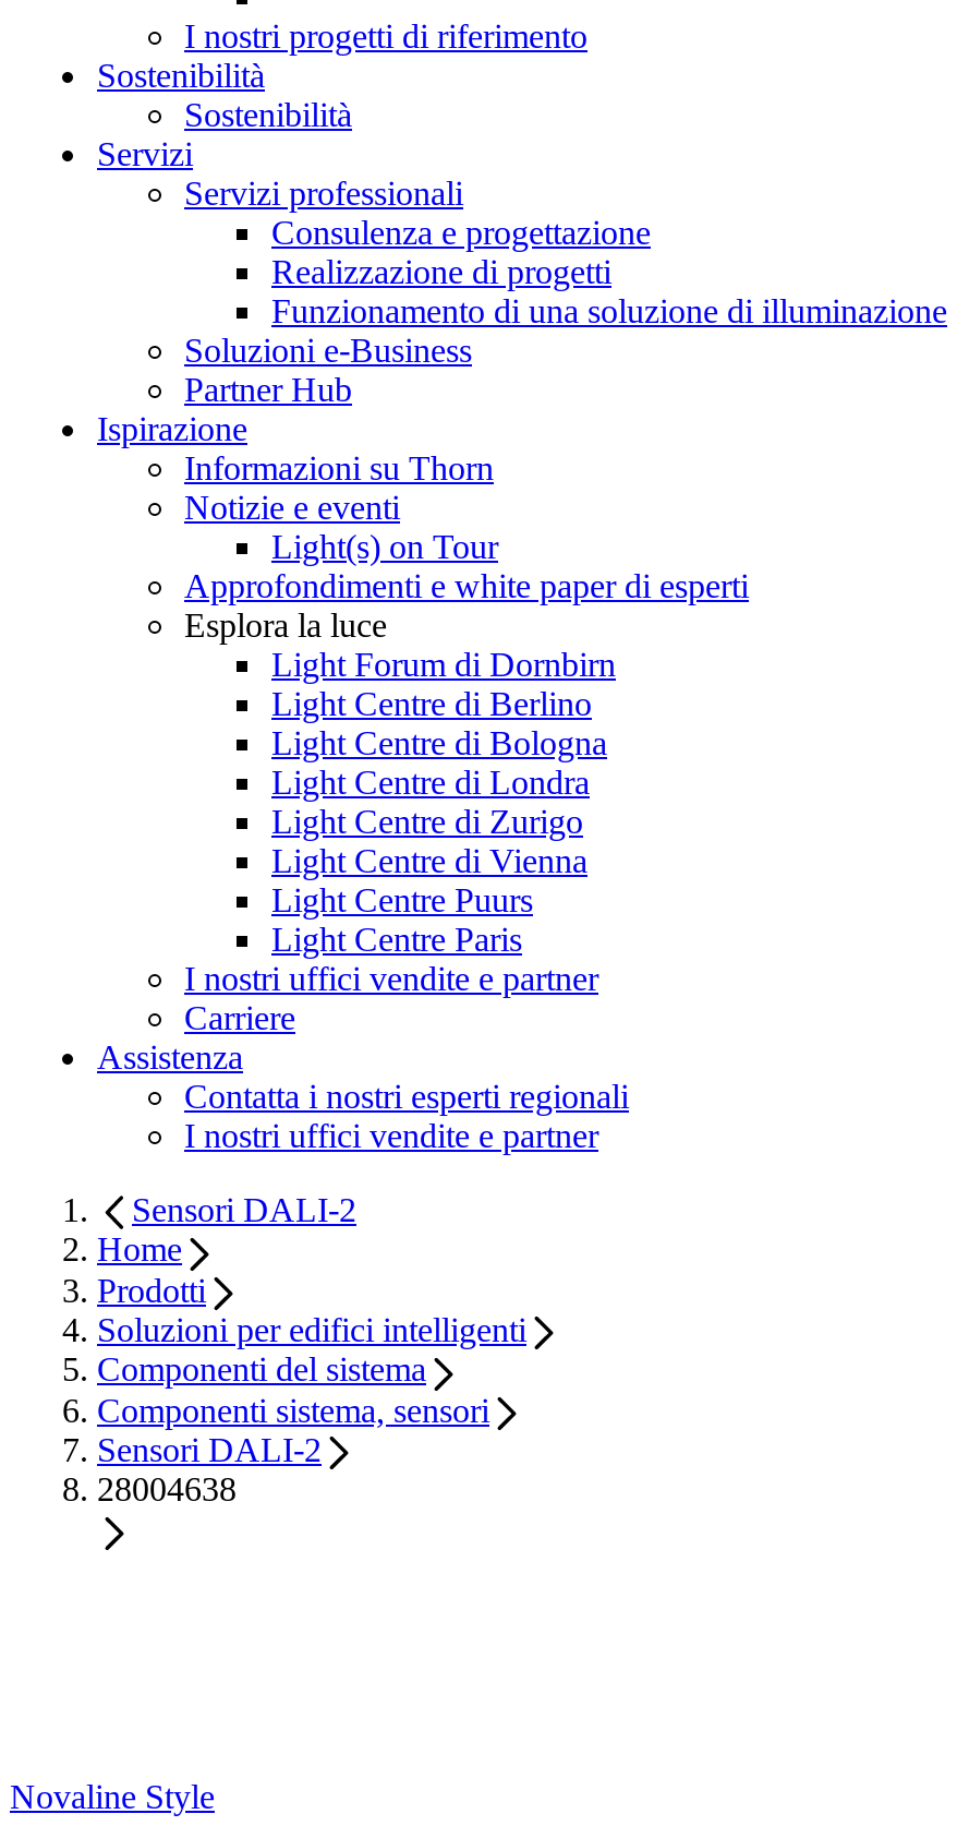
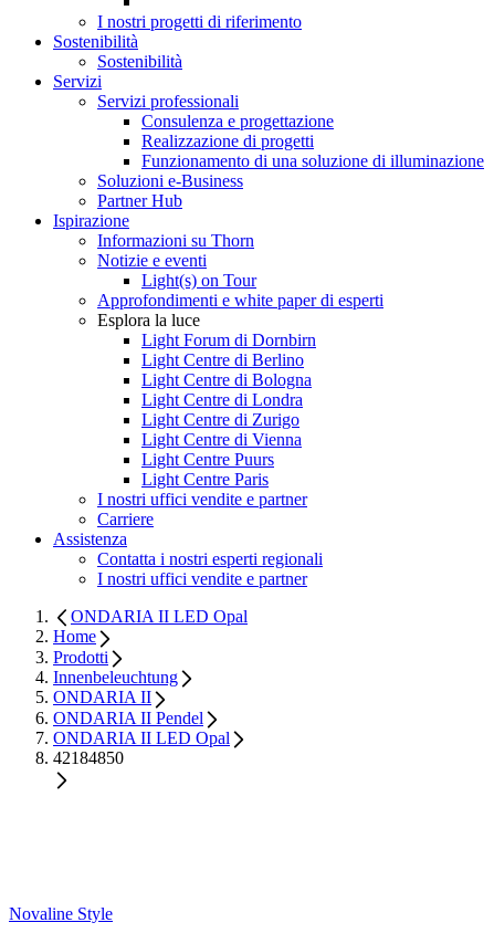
[132,1191,356,1228] Sensori DALI-2 -> [71,607,248,626] ONDARIA II LED Opal
[97,1311,526,1508] Soluzioni per edifici intelligenti | Componenti del sistema | Componenti sistema, sensori | Sensori DALI-2 | 28004638 -> [53,668,230,768] Innenbeleuchtung | ONDARIA II | ONDARIA II Pendel | ONDARIA II LED Opal | 42184850

